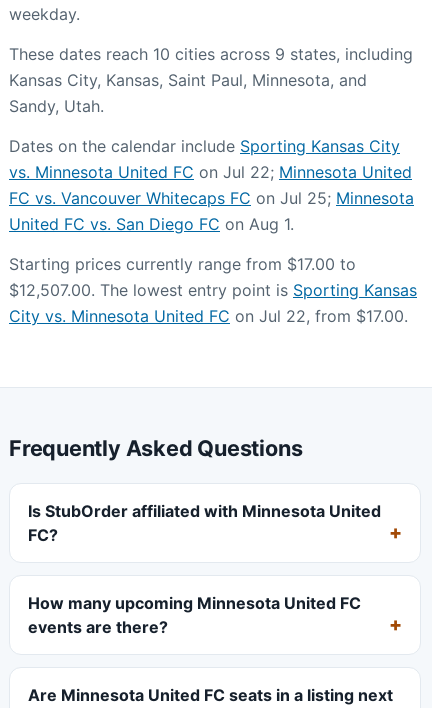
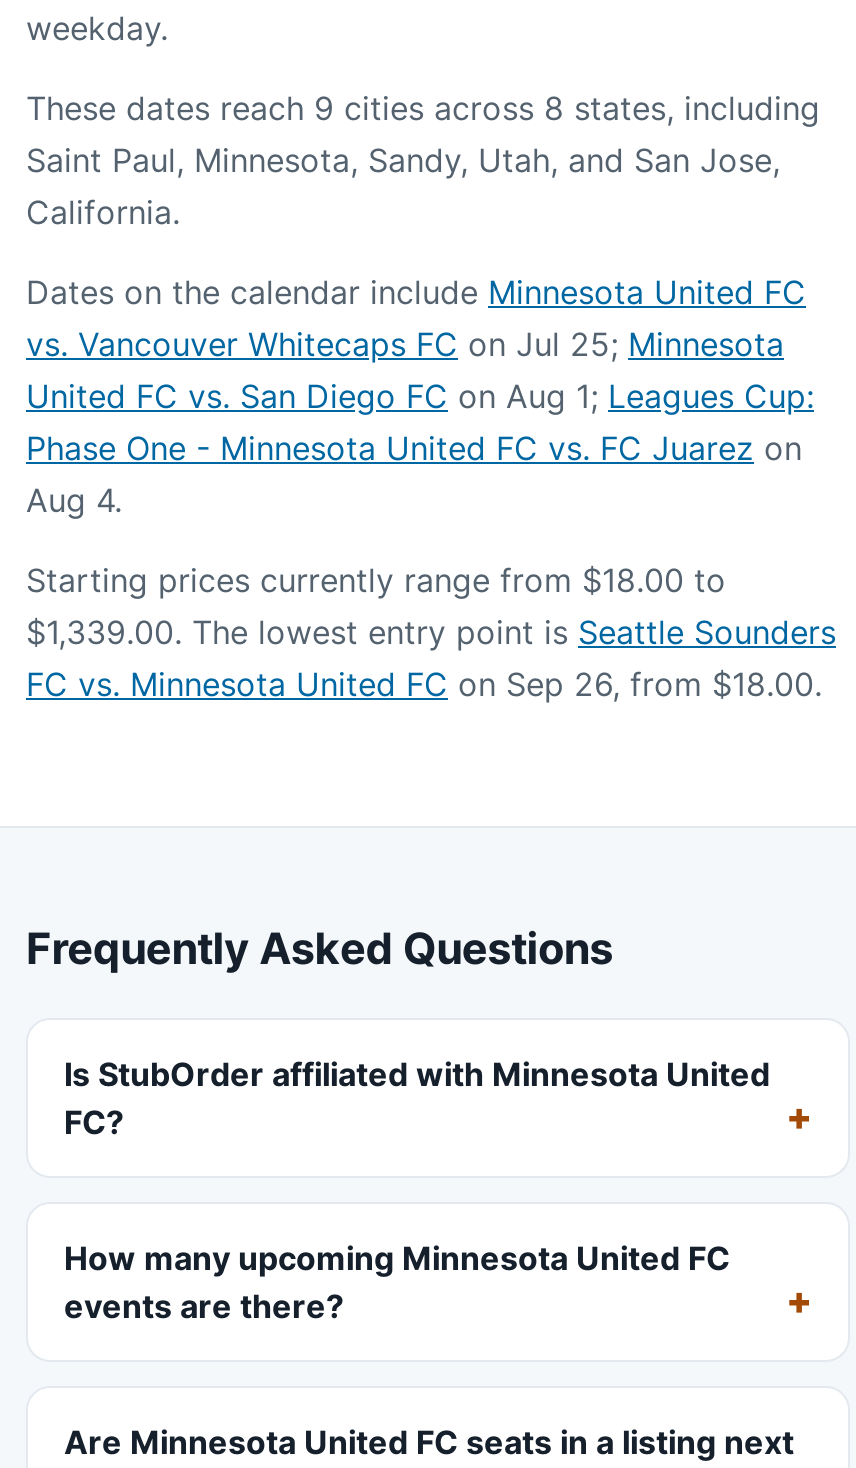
[9,44,413,116] These dates reach 10 cities across 9 states, including | Kansas City, Kansas, Saint Paul, Minnesota, and | Sandy, Utah. -> [26,88,820,232] These dates reach 9 cities across 8 states, including | Saint Paul, Minnesota, Sandy, Utah, and San Jose, | California.
[9,136,414,234] Dates on the calendar include Sporting Kansas City | vs. Minnesota United FC on Jul 22; Minnesota United | FC vs. Vancouver Whitecaps FC on Jul 25; Minnesota | United FC vs. San Diego FC on Aug 1. -> [26,272,814,520] Dates on the calendar include Minnesota United FC | vs. Vancouver Whitecaps FC on Jul 25; Minnesota | United FC vs. San Diego FC on Aug 1; Leagues Cup: | Phase One - Minnesota United FC vs. FC Juarez on | Aug 4.
[9,254,417,326] Starting prices currently range from $17.00 to | $12,507.00. The lowest entry point is Sporting Kansas | City vs. Minnesota United FC on Jul 22, from $17.00. -> [26,560,836,704] Starting prices currently range from $18.00 to | $1,339.00. The lowest entry point is Seattle Sounders | FC vs. Minnesota United FC on Sep 26, from $18.00.

